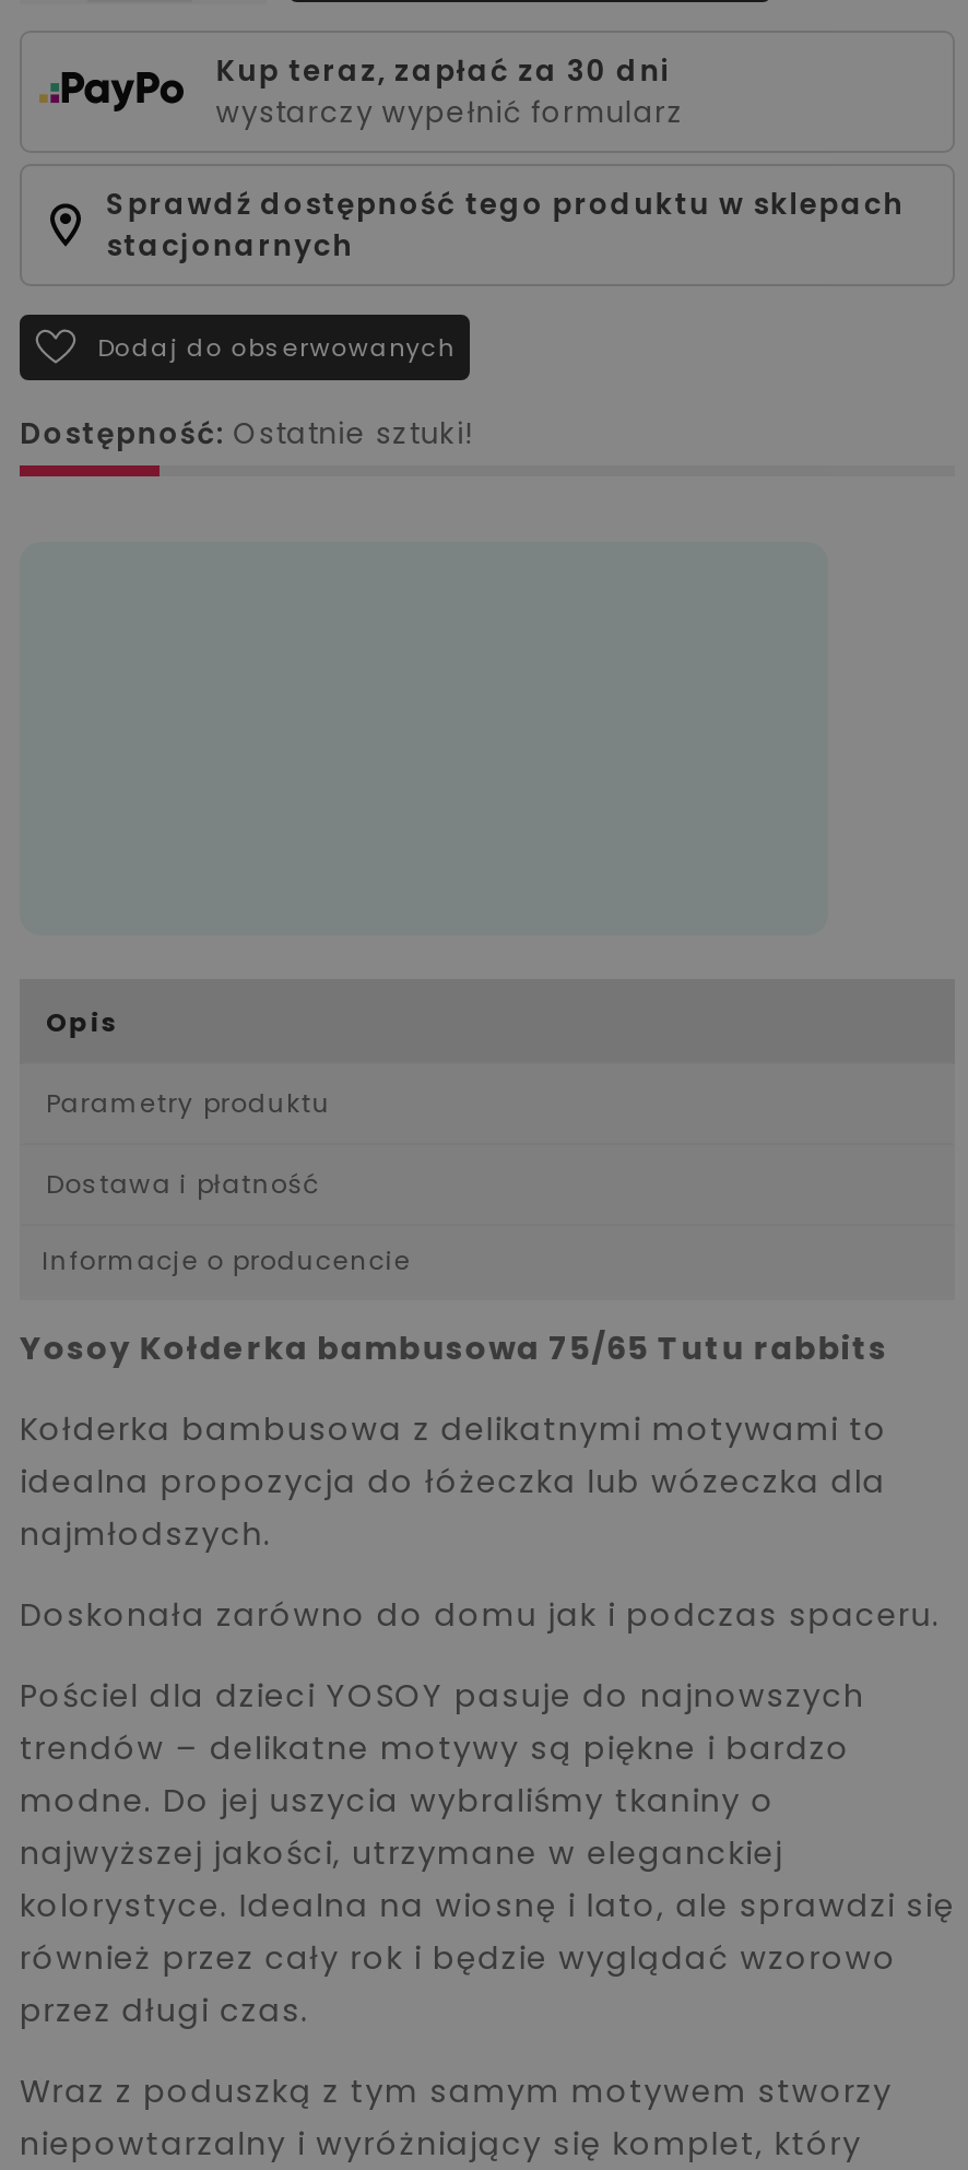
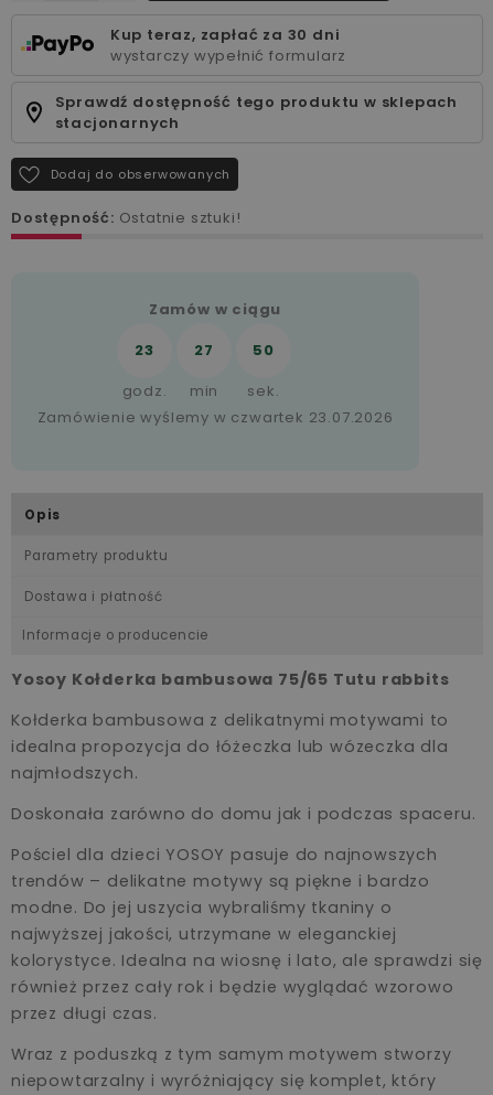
none -> [37,407,393,428] Zamówienie wyślemy w czwartek 23.07.2026
none -> [122,299,281,401] Zamów w ciągu | 23 | 27 | 50 | godz. | min | sek.

